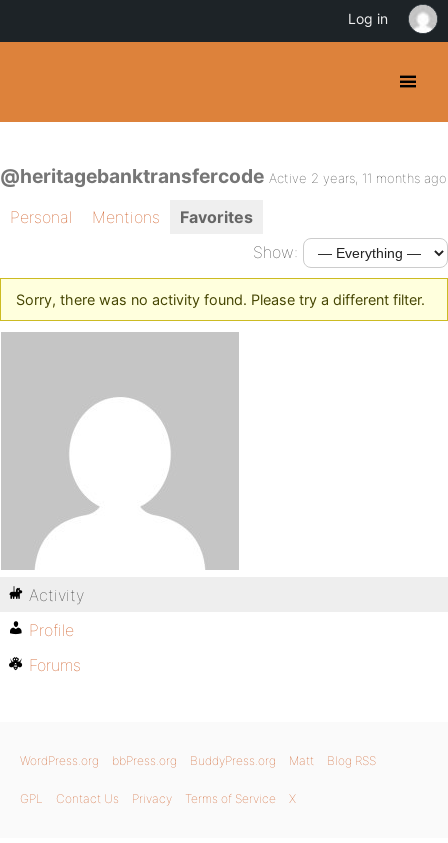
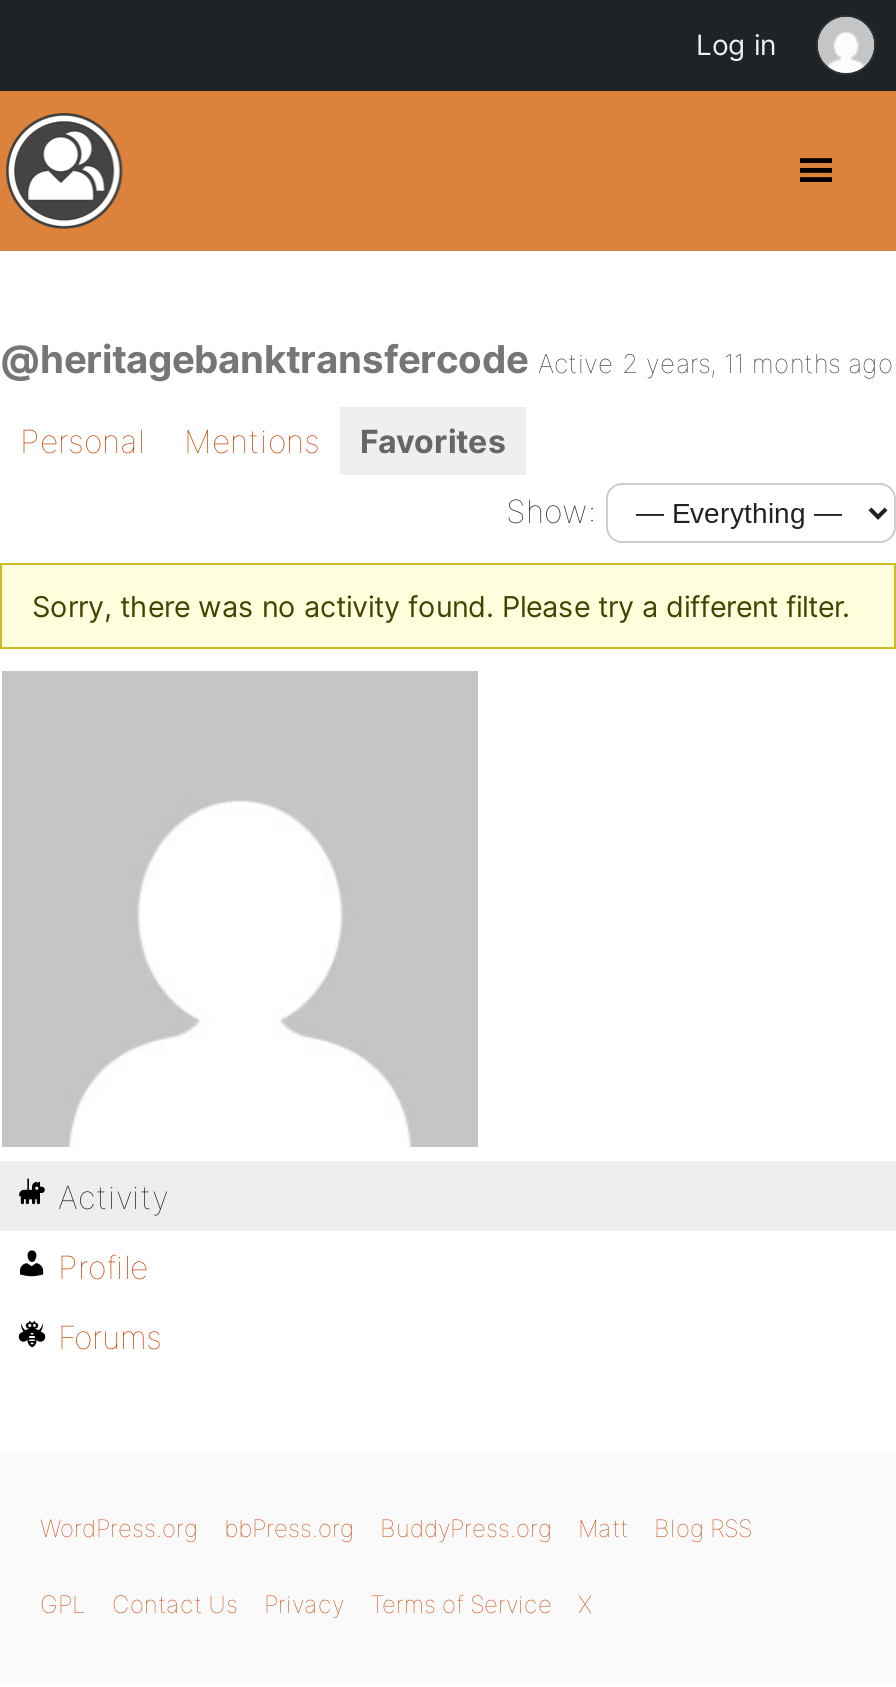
none -> [6,111,124,231] [image]

